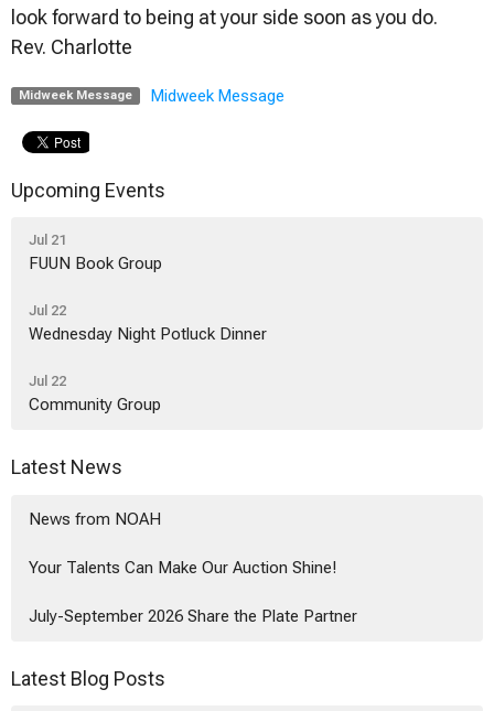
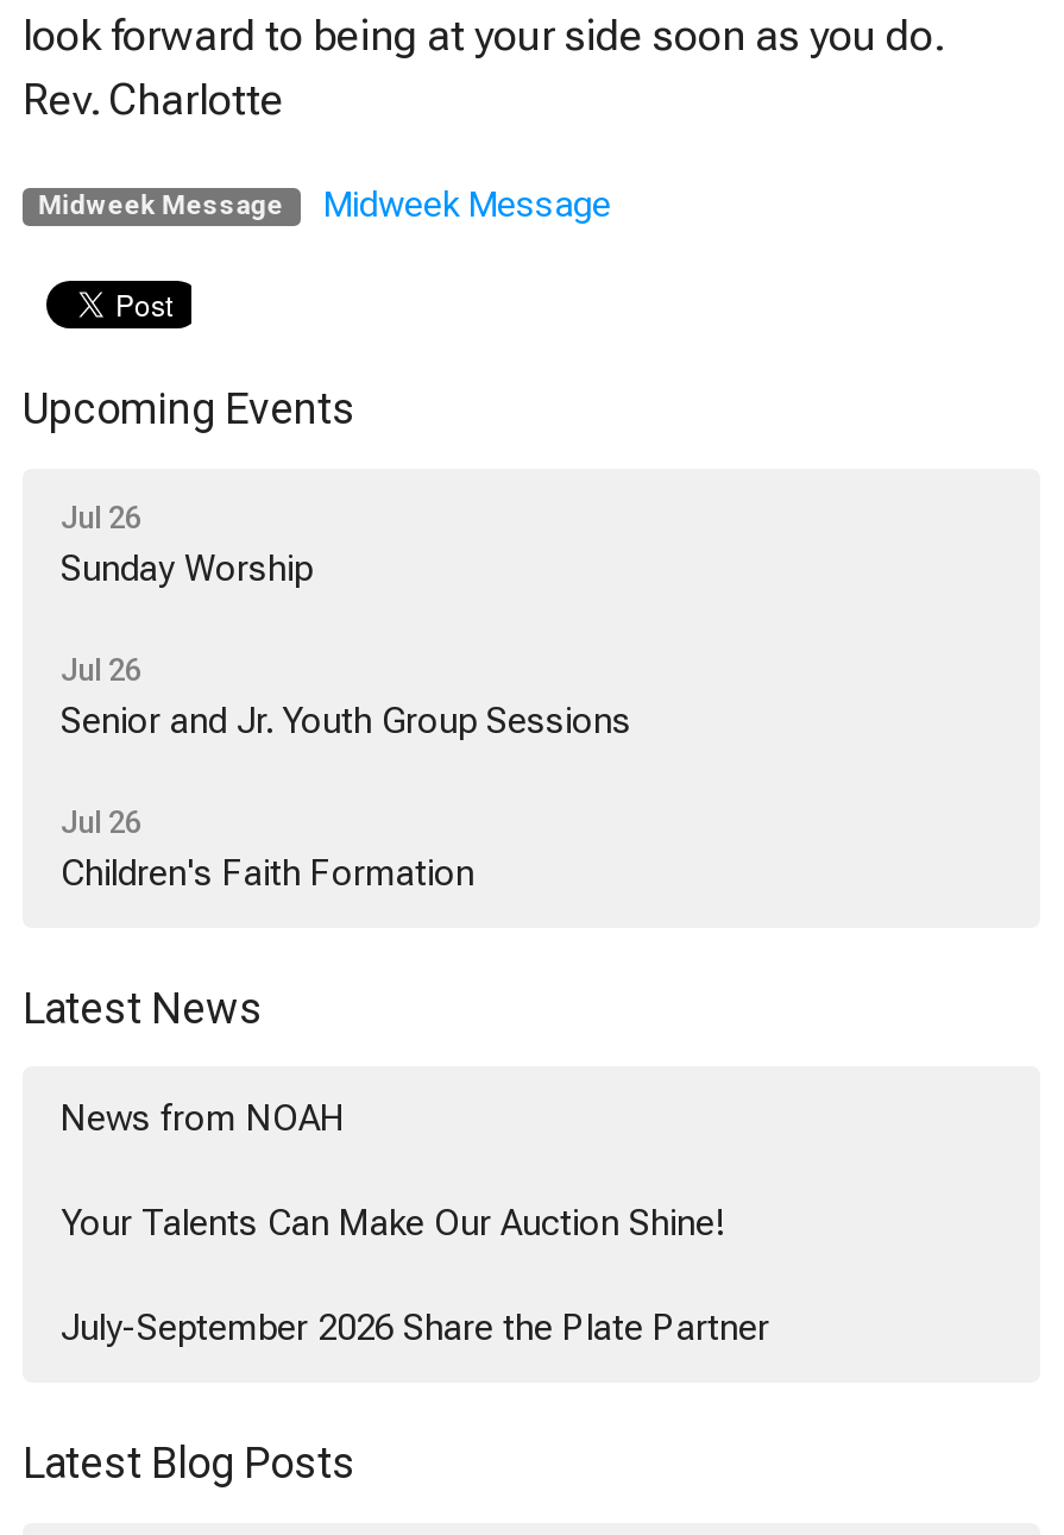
[29,232,162,273] Jul 21 | FUUN Book Group -> [61,500,313,590] Jul 26 | Sunday Worship
[29,302,267,344] Jul 22 | Wednesday Night Potluck Dinner -> [61,652,631,743] Jul 26 | Senior and Jr. Youth Group Sessions
[29,373,161,415] Jul 22 | Community Group -> [61,805,474,895] Jul 26 | Children's Faith Formation

